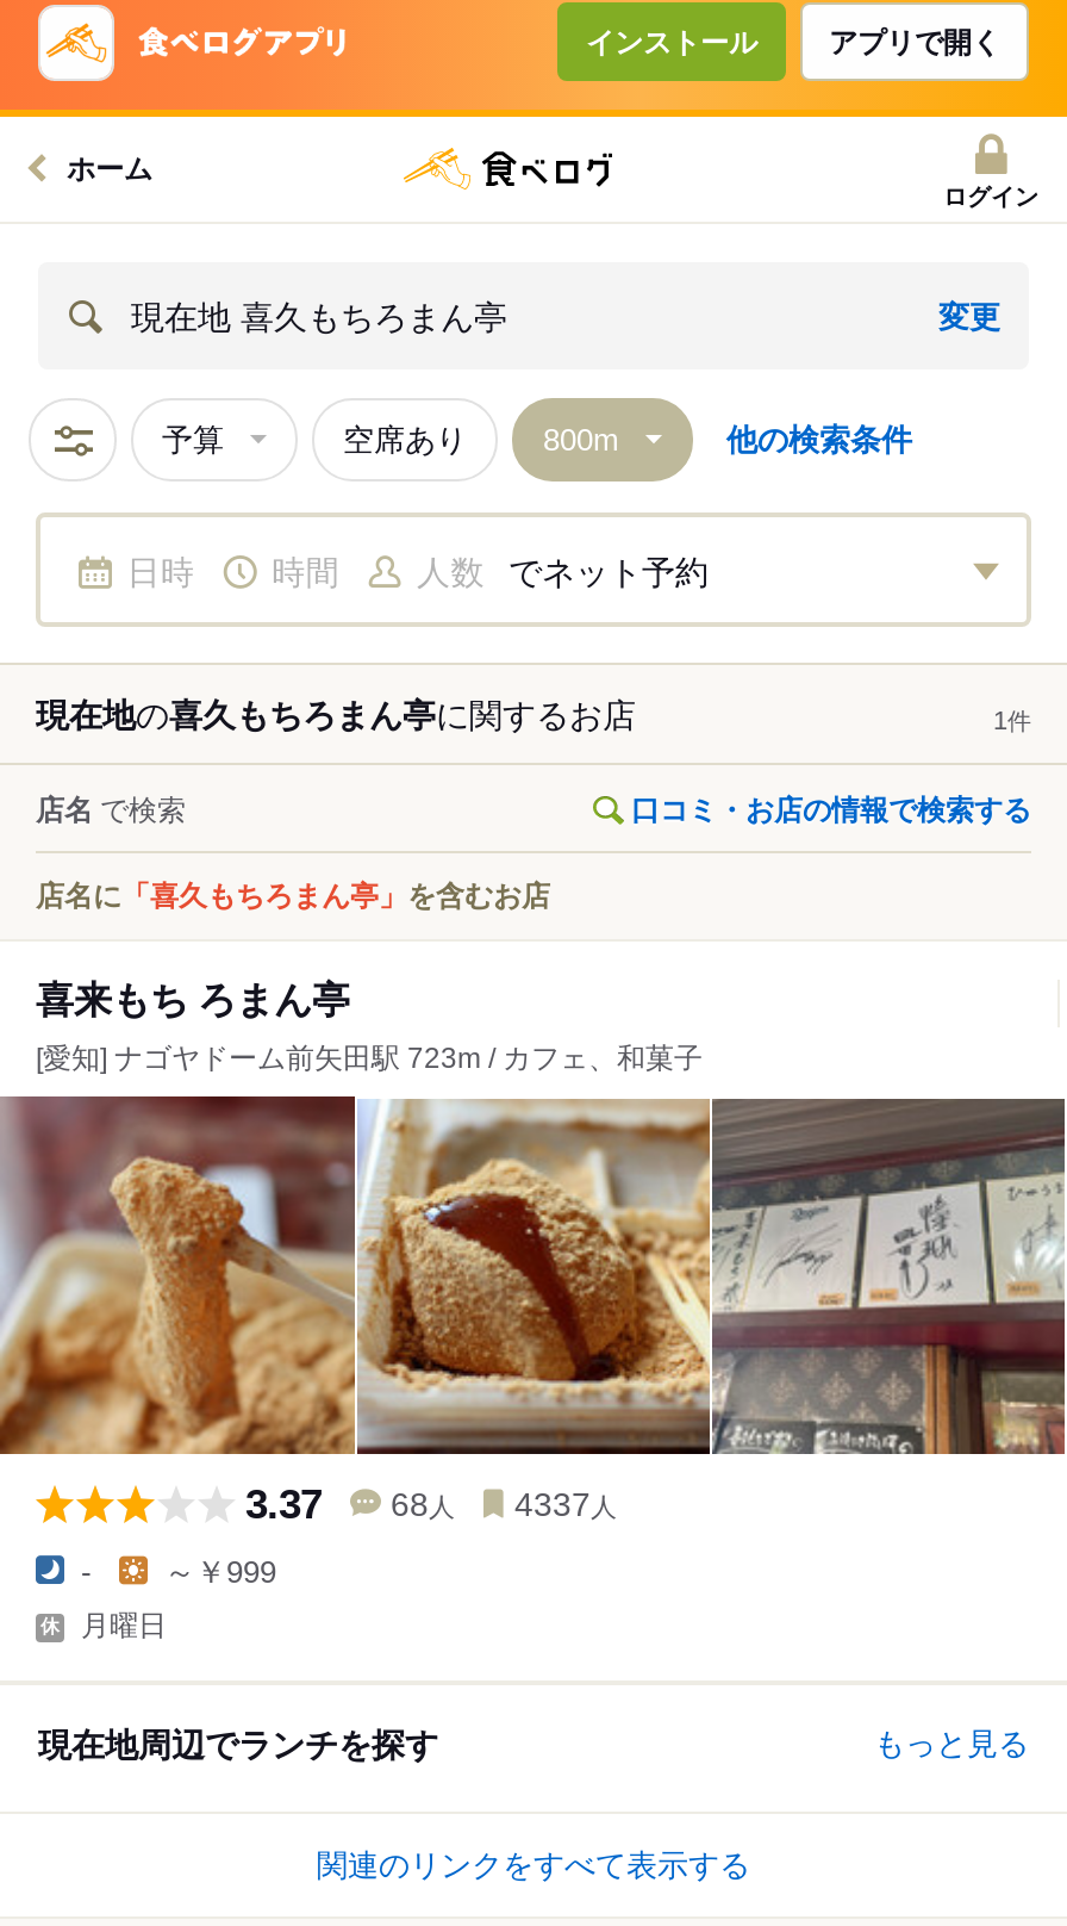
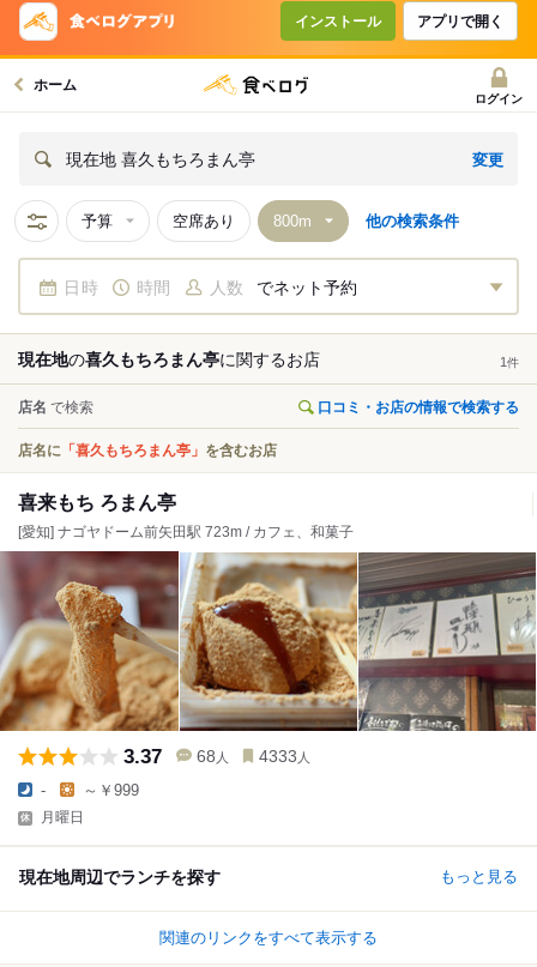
[245,1481,617,1529] 3.37 68人 4337人 -> [123,745,310,769] 3.37 68人 4333人

